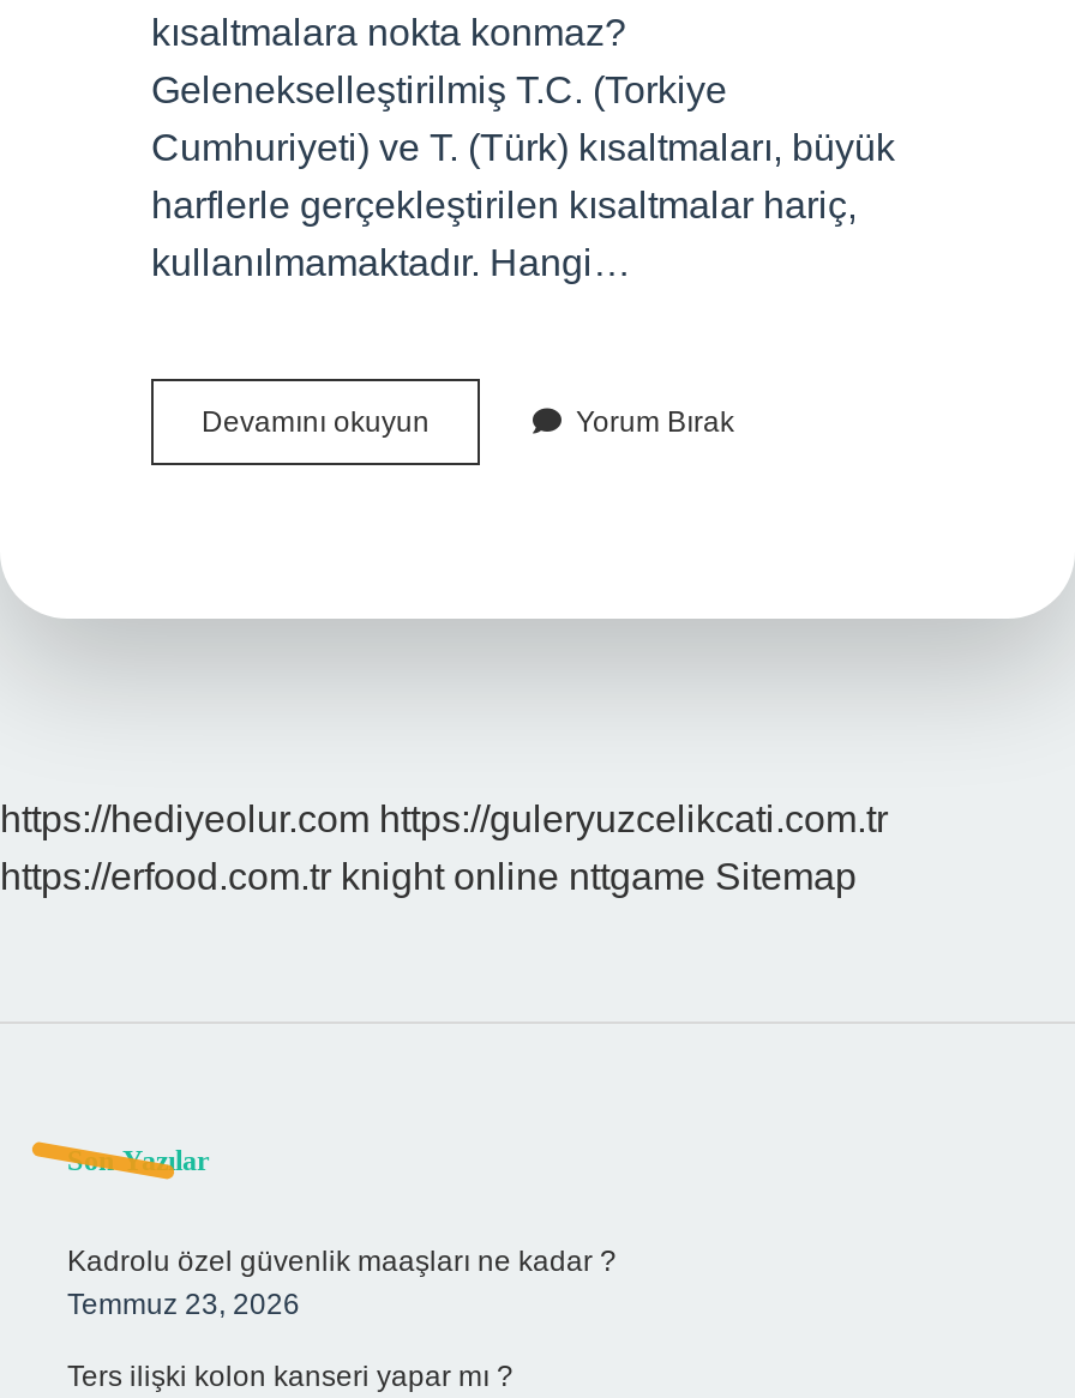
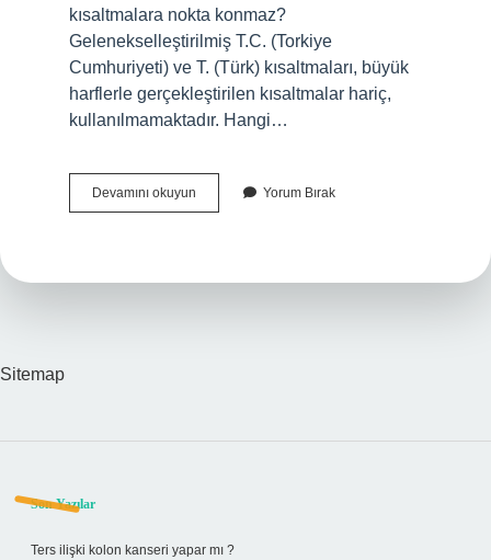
[0,799,888,897] https://hediyeolur.com https://guleryuzcelikcati.com.tr | https://erfood.com.tr knight online nttgame Sitemap -> [0,365,65,384] Sitemap
[67,1245,617,1321] Kadrolu özel güvenlik maaşları ne kadar ? | Temmuz 23, 2026 -> none

